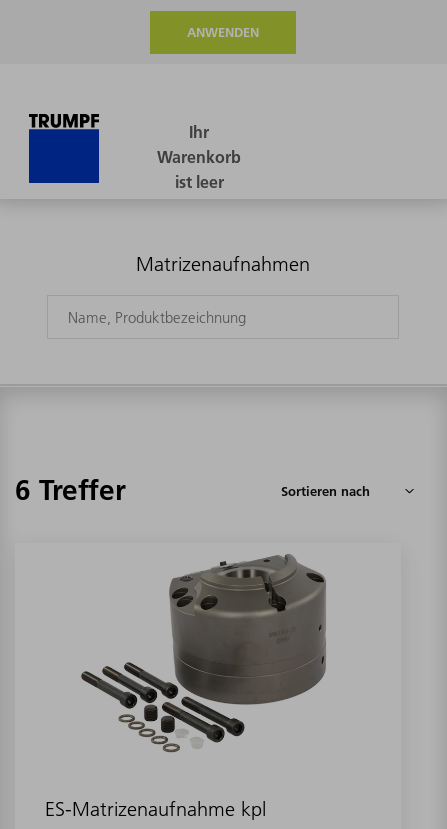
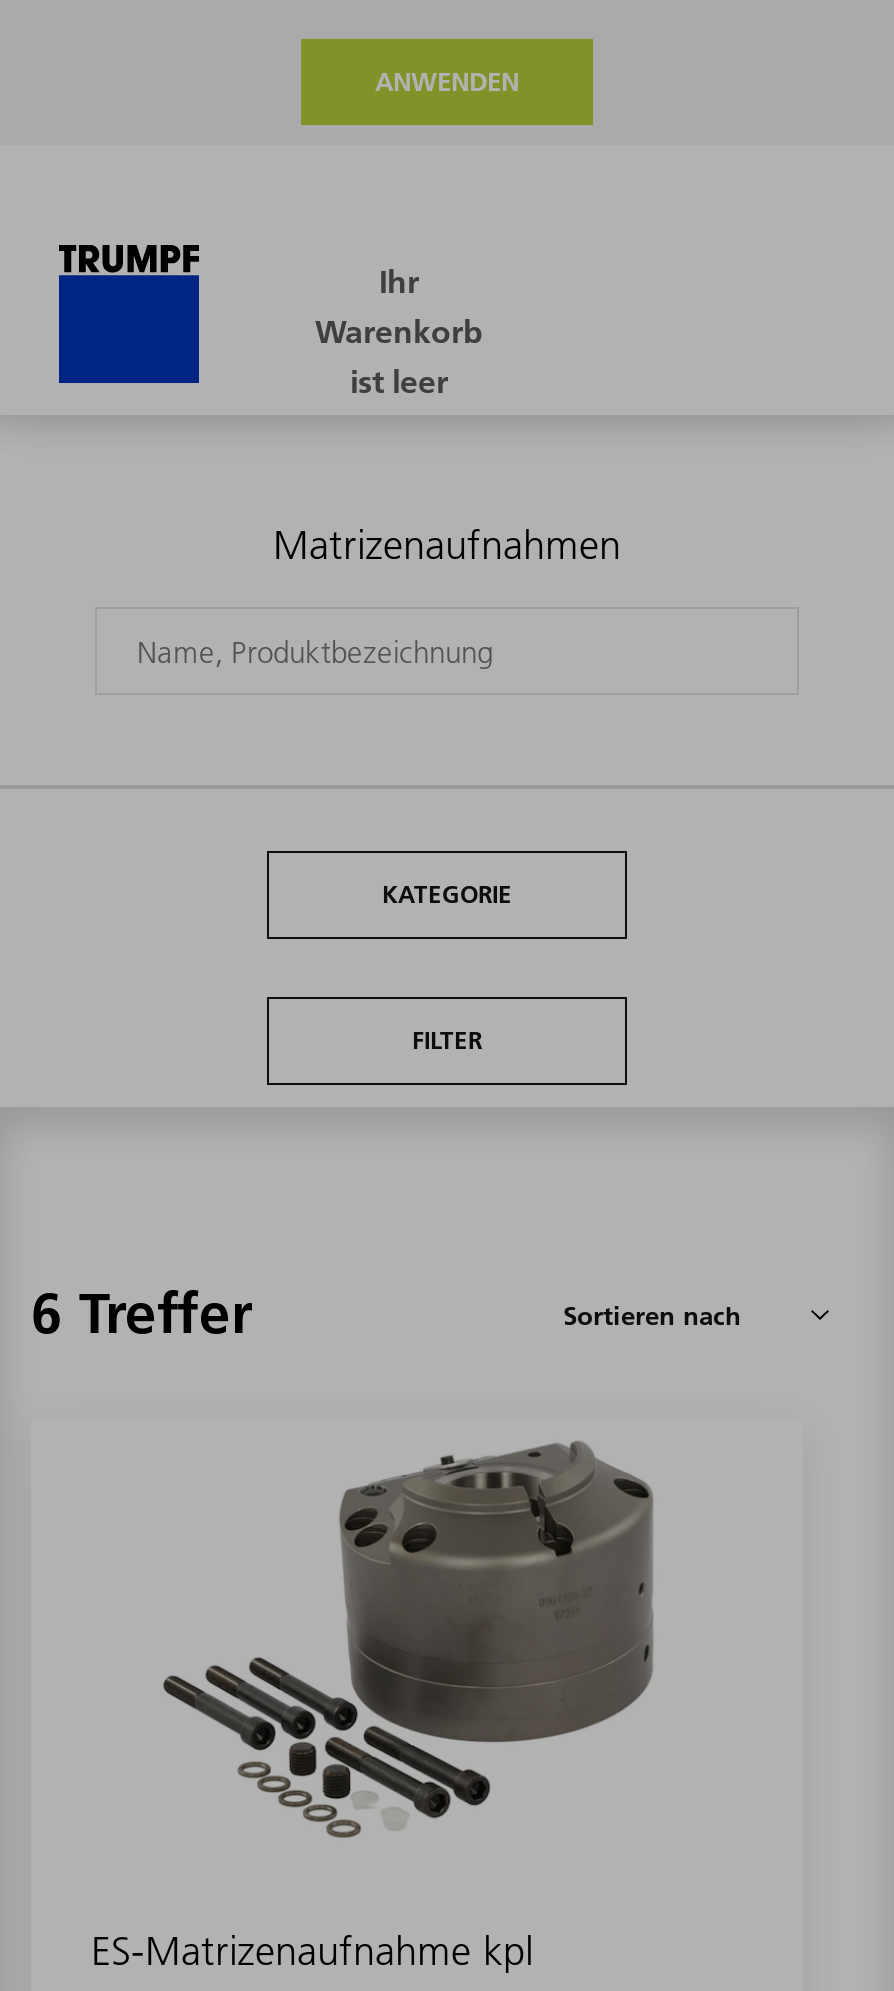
none -> [382,880,512,910] KATEGORIE
none -> [412,1026,482,1056] FILTER

